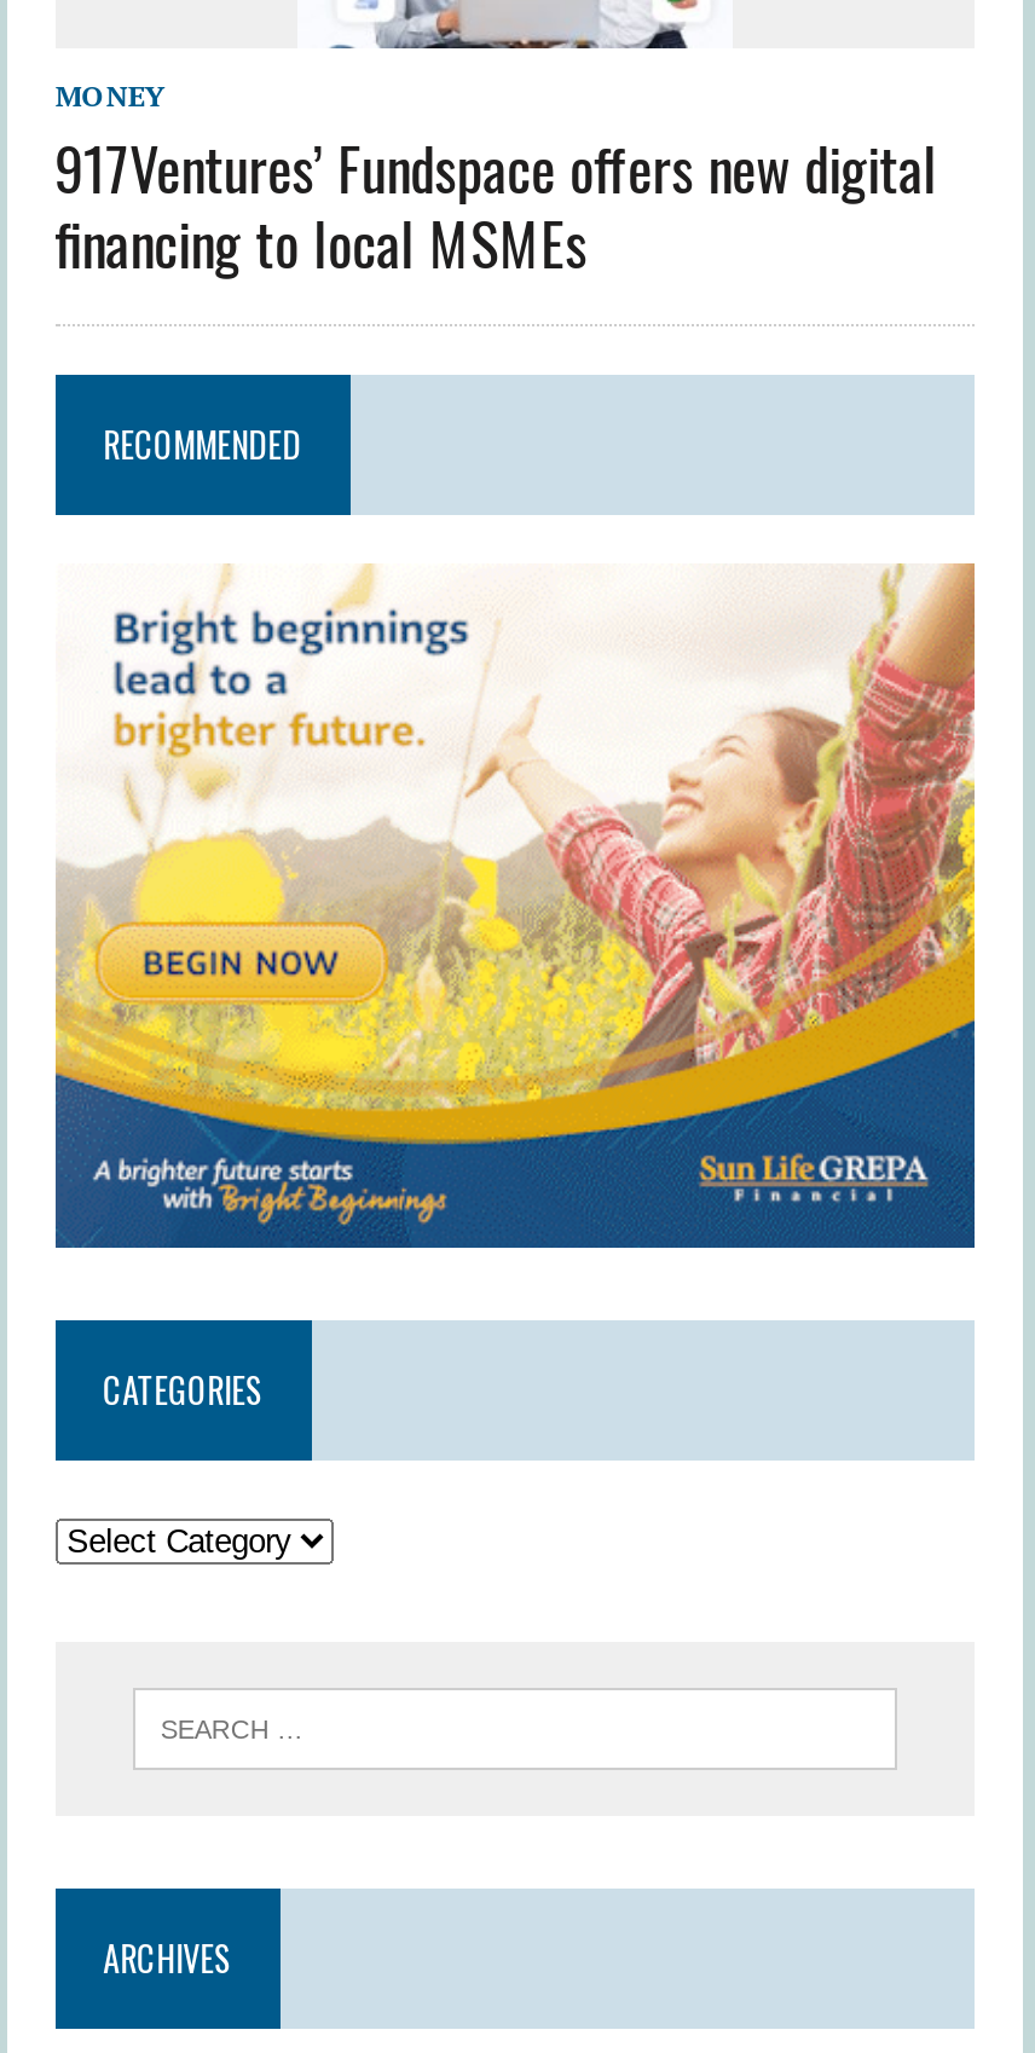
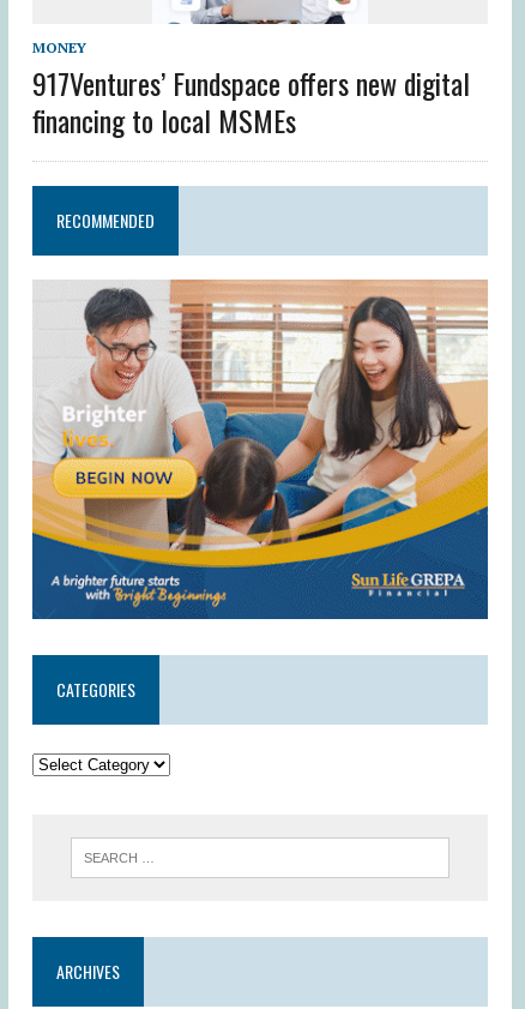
[58,563,977,1112] [image] -> [34,278,488,552] [image]

